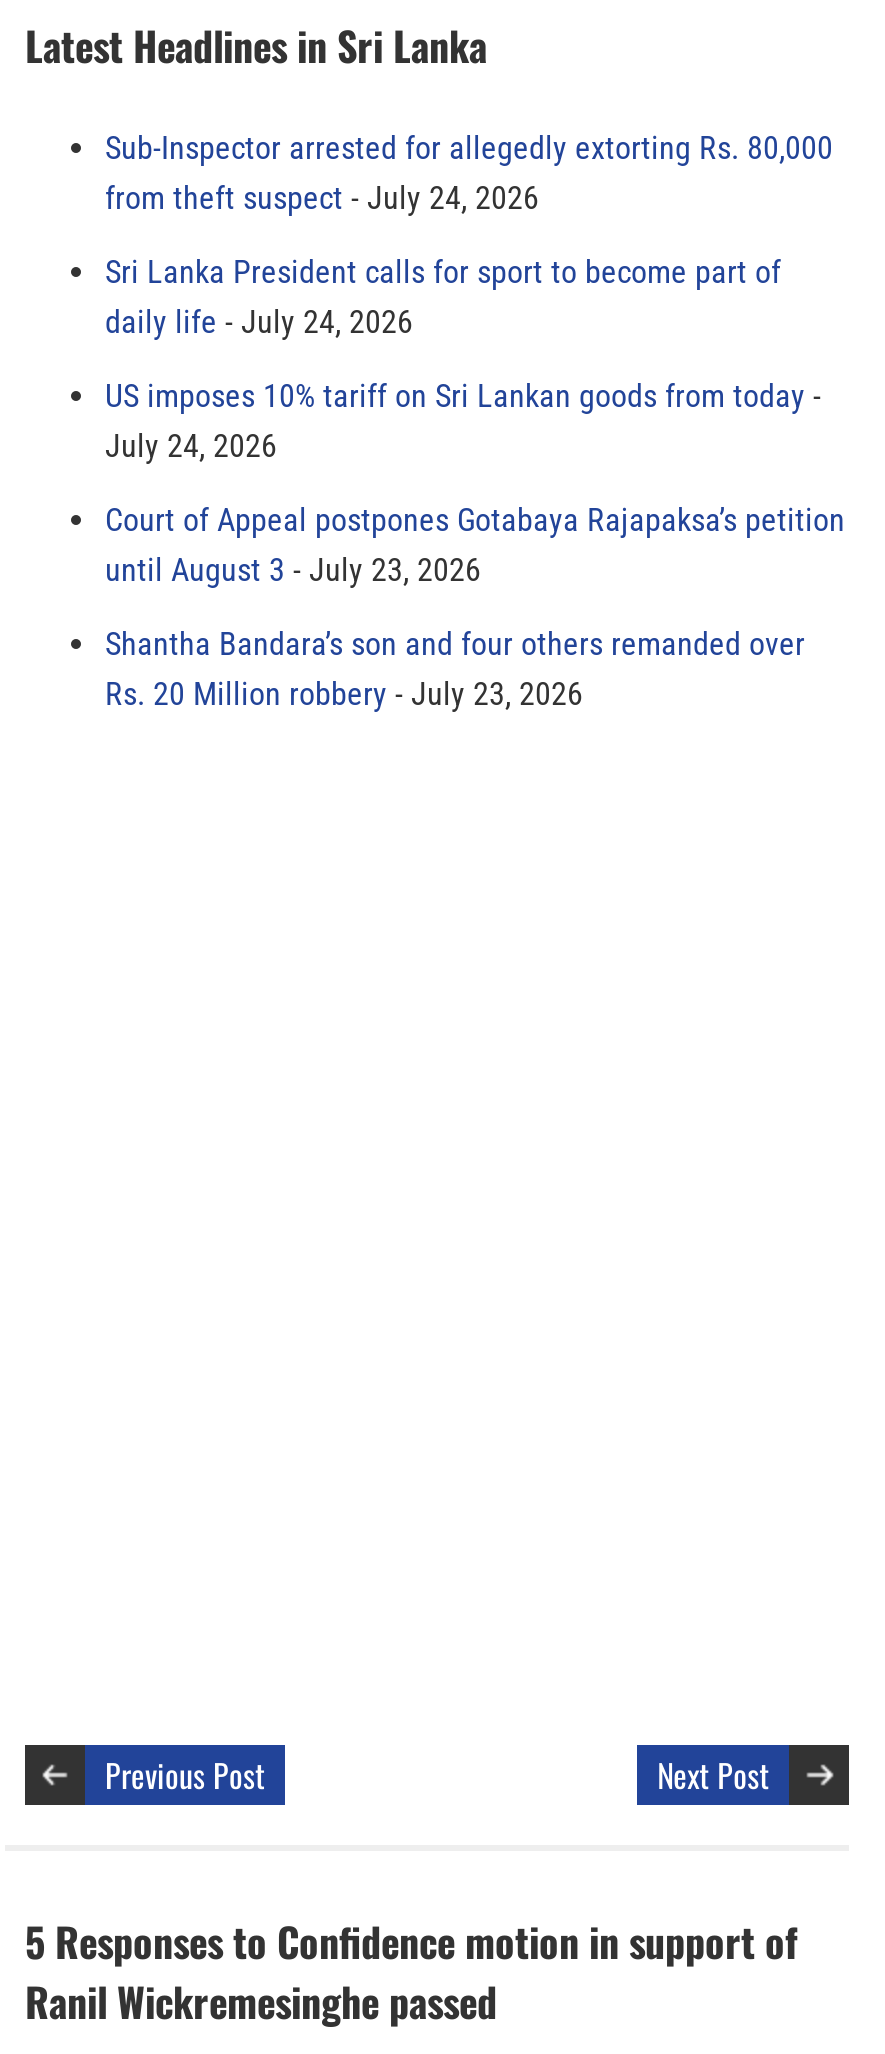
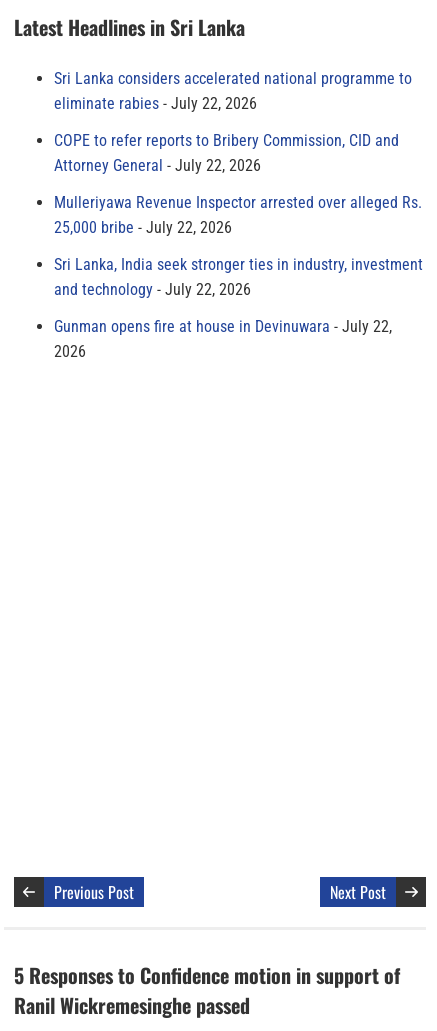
[105,129,833,217] Sub-Inspector arrested for allegedly extorting Rs. 80,000 | from theft suspect | July 24, 2026 -> [54,69,412,113] Sri Lanka considers accelerated national programme to | eliminate rabies | July 22, 2026
[105,253,781,341] Sri Lanka President calls for sport to become part of | daily life | July 24, 2026 -> [54,131,399,175] COPE to refer reports to Bribery Commission, CID and | Attorney General | July 22, 2026
[105,377,805,465] US imposes 10% tariff on Sri Lankan goods from today | July 24, 2026 -> [54,193,422,237] Mulleriyawa Revenue Inspector arrested over alleged Rs. | 25,000 bribe | July 22, 2026
[105,501,845,589] Court of Appeal postpones Gotabaya Rajapaksa’s petition | until August 3 | July 23, 2026 -> [54,255,423,299] Sri Lanka, India seek stronger ties in industry, investment | and technology | July 22, 2026
[105,625,805,713] Shantha Bandara’s son and four others remanded over | Rs. 20 Million robbery | July 23, 2026 -> [54,317,392,361] Gunman opens fire at house in Devinuwara | July 22, | 2026

